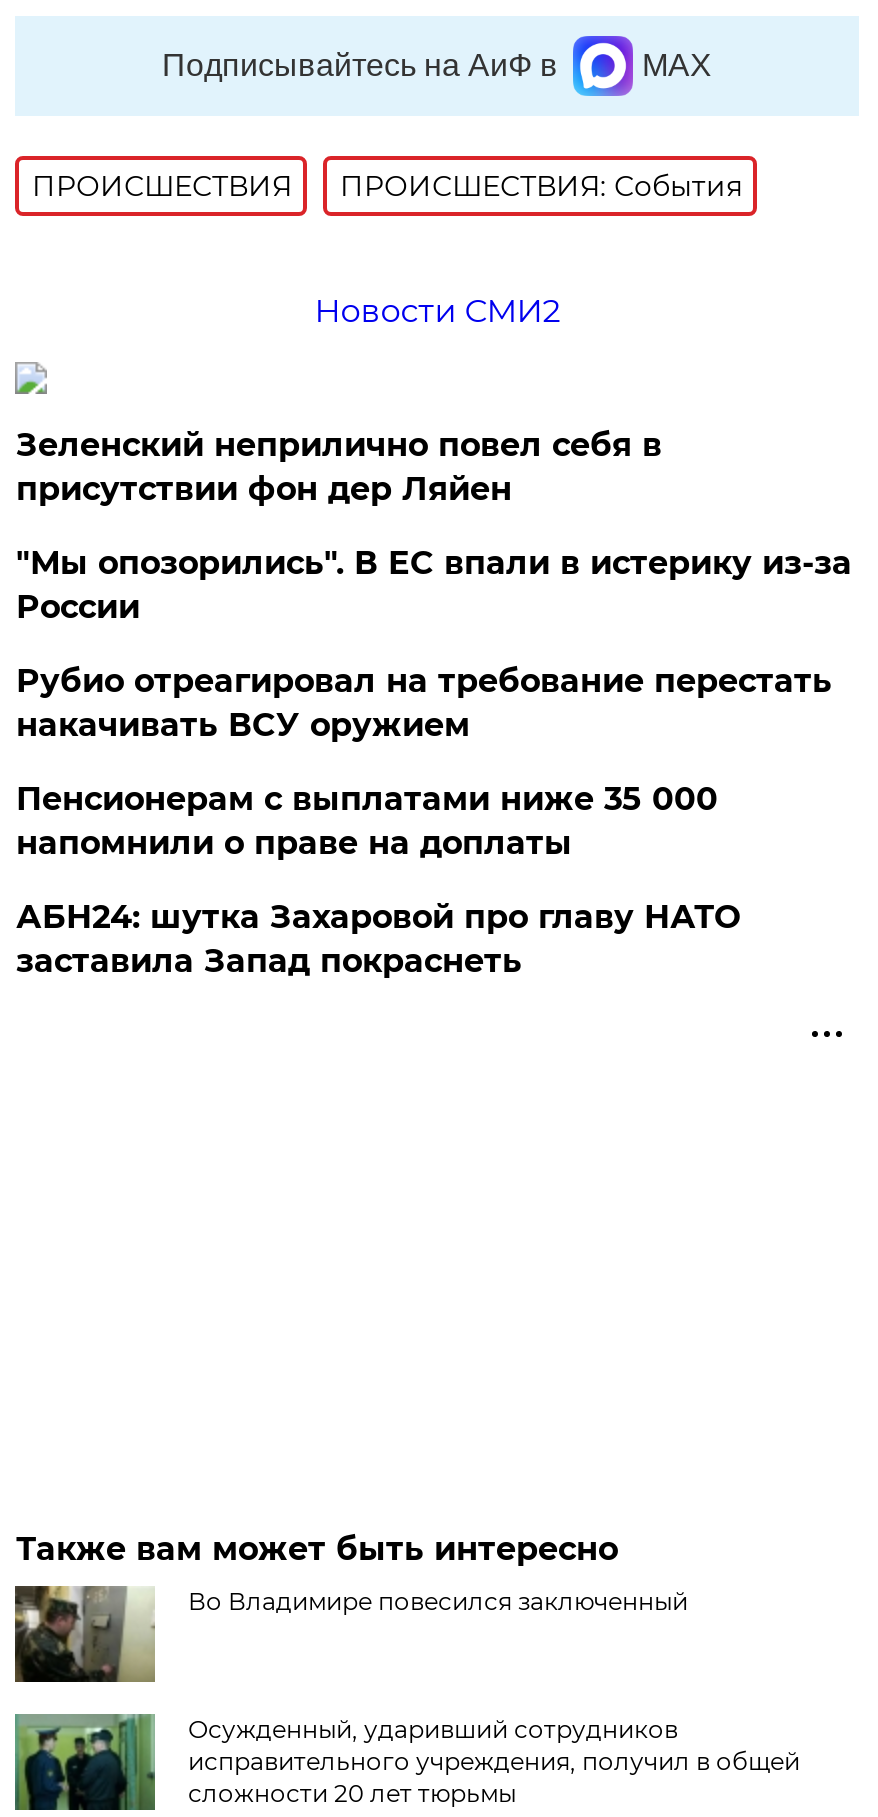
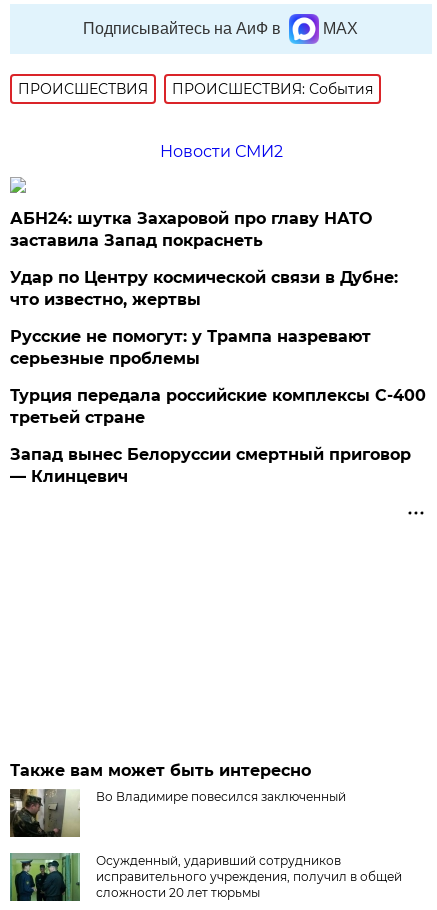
[16,426,852,862] Зеленский неприлично повел cебя в | присутствии фон дер Ляйен | "Мы опозорились". В ЕС впали в истерику из-за | России | Рубио отреагировал на требование перестать | накачивать ВСУ оружием | Пенсионерам с выплатами ниже 35 000 | напомнили о праве на доплаты -> none
moved [16,898,740,980] -> [10,209,372,250]: АБН24: шутка Захаровой про главу НАТО | заставила Запад покраснеть
none -> [10,268,426,486] Удар по Центру космической связи в Дубне: | что известно, жертвы | Русские не помогут: у Трампа назревают | серьезные проблемы | Турция передала российские комплексы С-400 | третьей стране | Запад вынес Белоруссии смертный приговор | — Клинцевич

